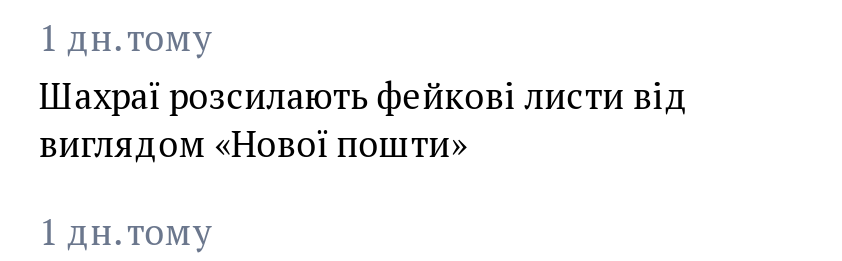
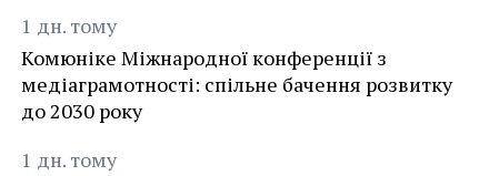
[39,70,689,166] Шахраї розсилають фейкові листи від | виглядом «Нової пошти» -> [22,44,453,123] Комюніке Міжнародної конференції з | медіаграмотності: спільне бачення розвитку | до 2030 року

